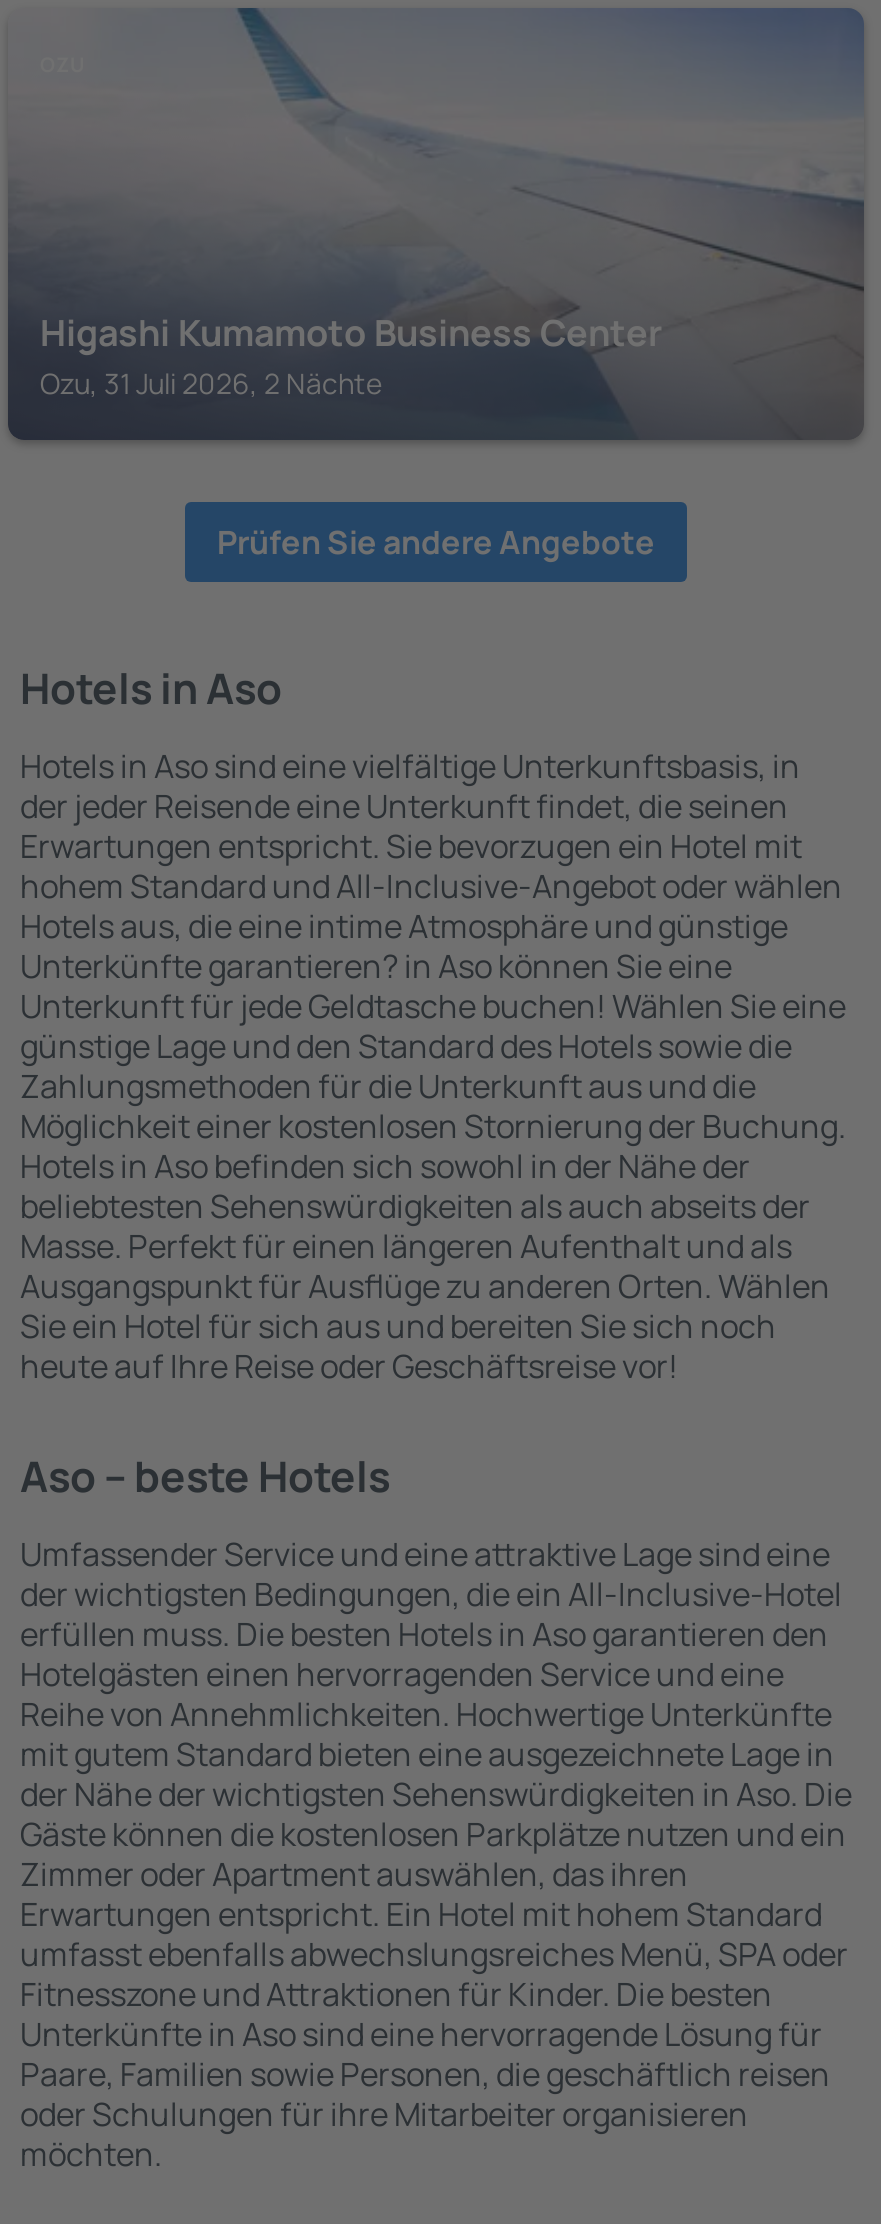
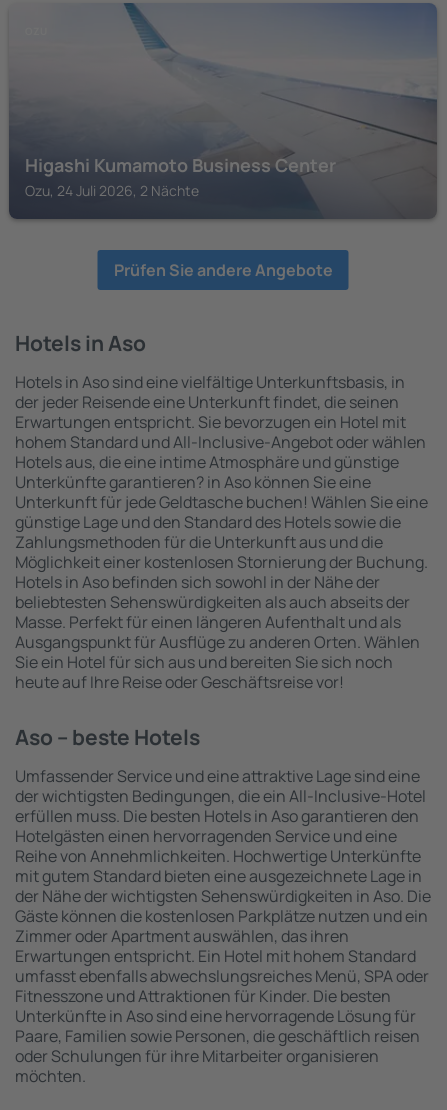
[40,364,382,402] Ozu, 31 Juli 2026, 2 Nächte -> [25,181,199,200] Ozu, 24 Juli 2026, 2 Nächte

